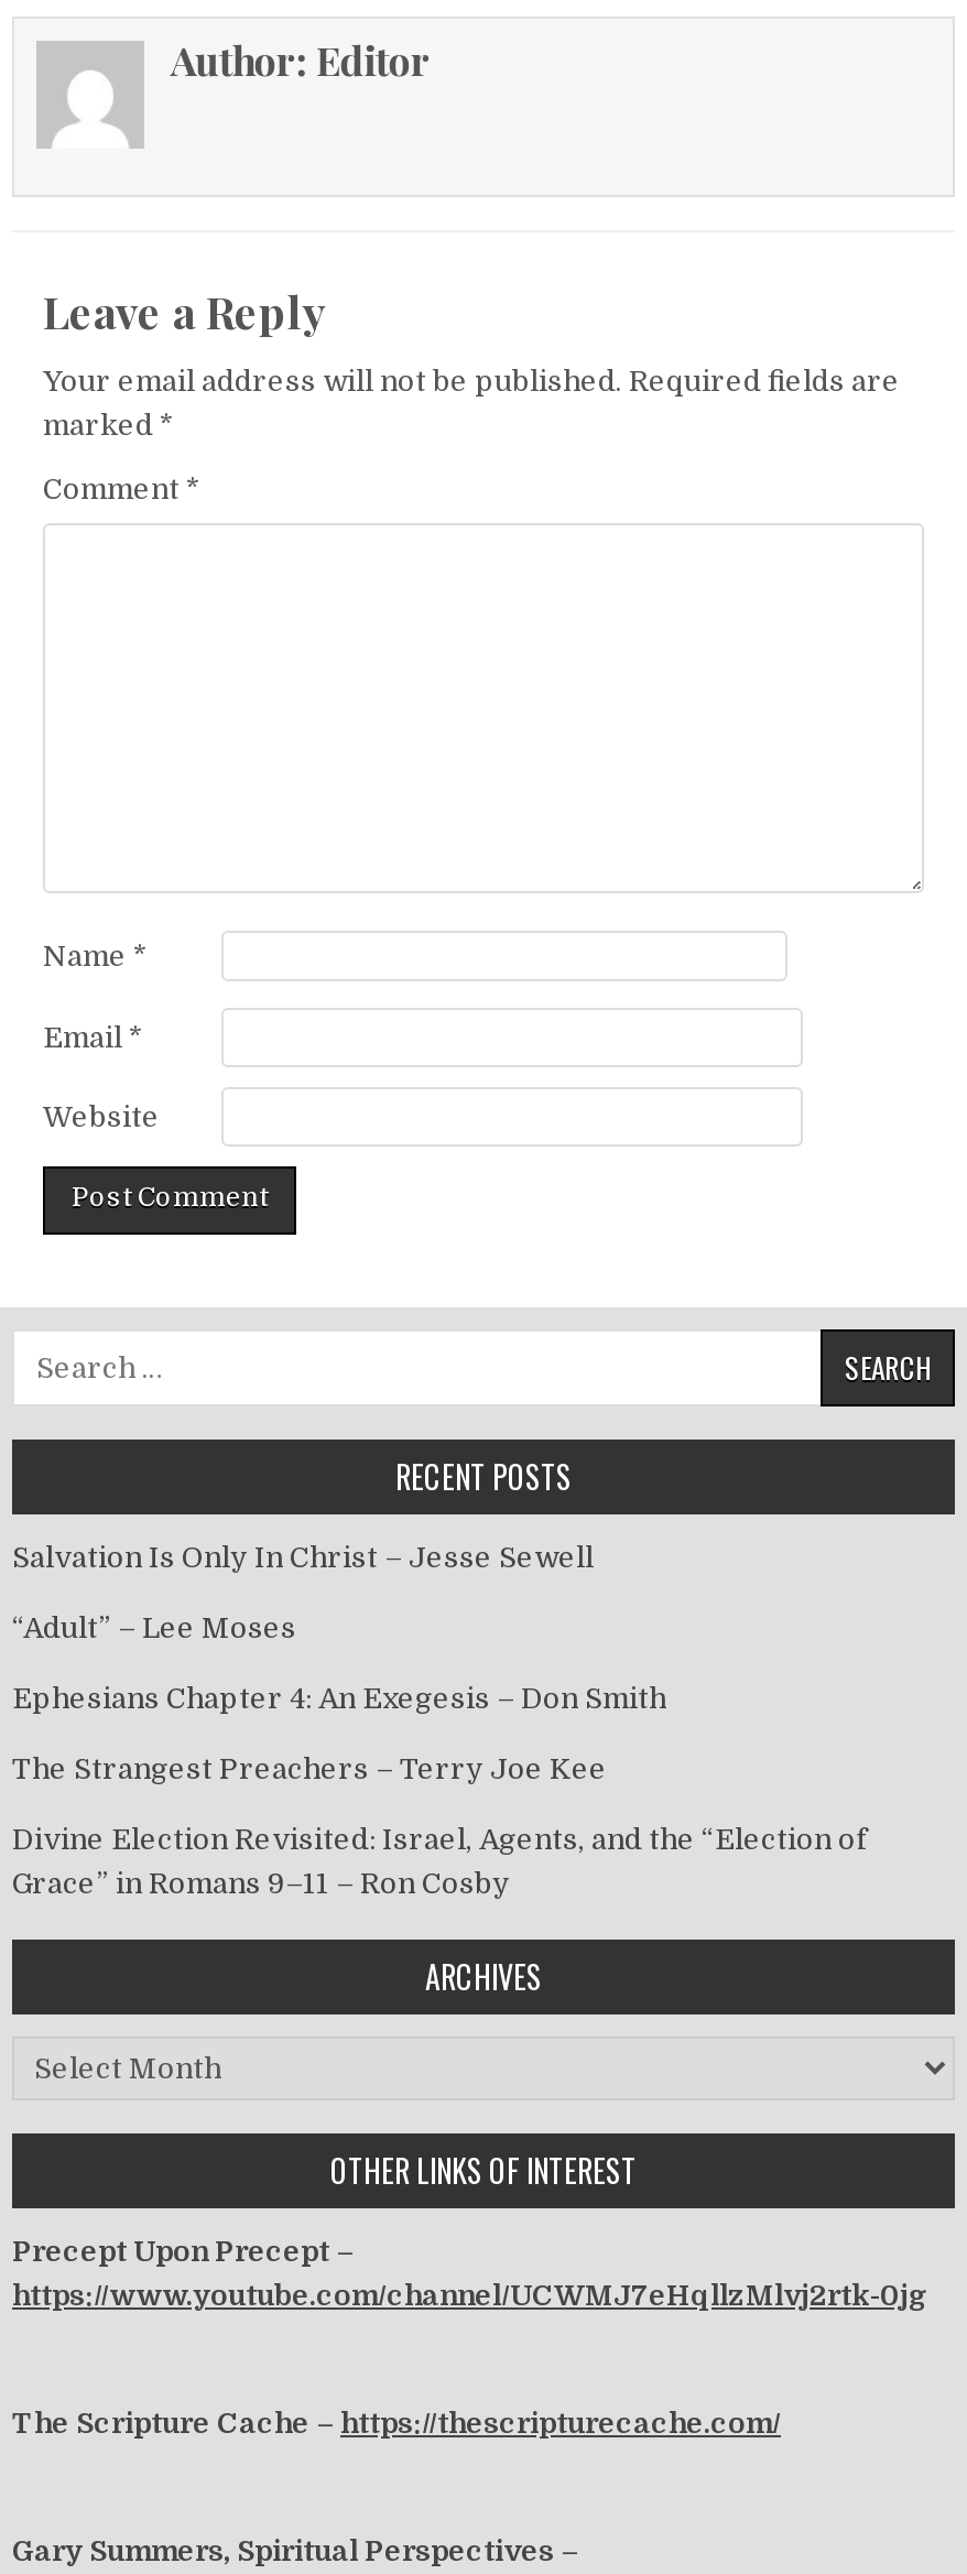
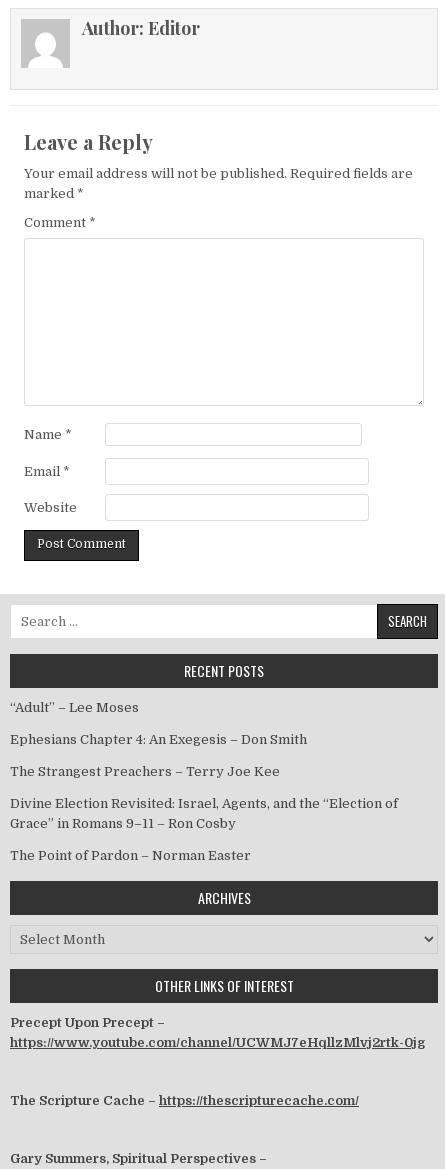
[12,1541,594,1574] Salvation Is Only In Christ – Jesse Sewell -> none
moved [12,1611,867,1900] -> [10,700,398,831]: “Adult” – Lee Moses | Ephesians Chapter 4: An Exegesis – Don Smith | The Strangest Preachers – Terry Joe Kee | Divine Election Revisited: Israel, Agents, and the “Election of | Grace” in Romans 9–11 – Ron Cosby
none -> [10,848,251,863] The Point of Pardon – Norman Easter

